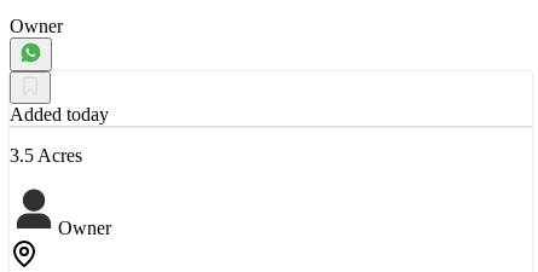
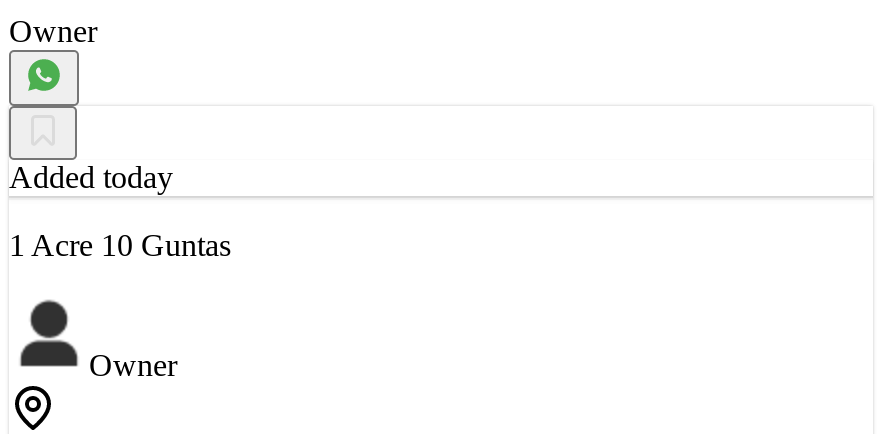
[10,146,82,166] 3.5 Acres -> [9,229,231,263] 1 Acre 10 Guntas

